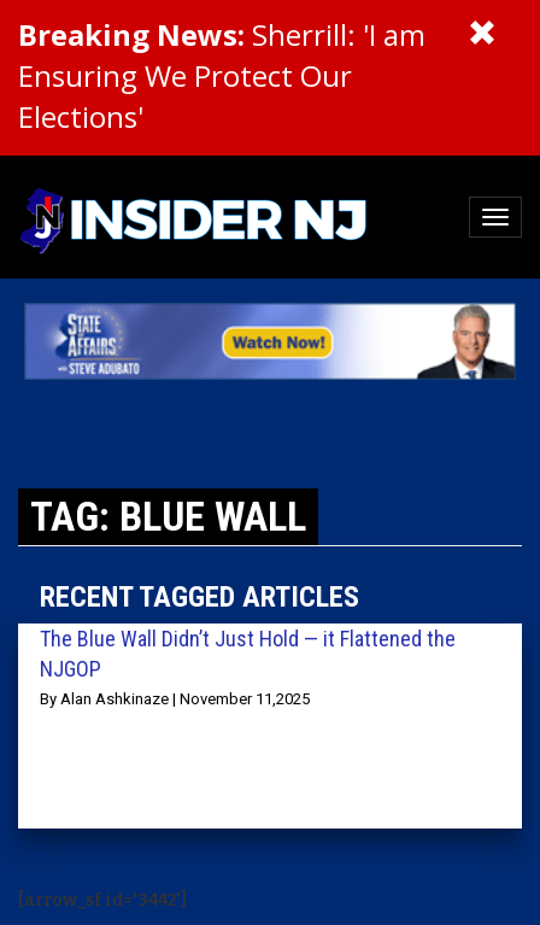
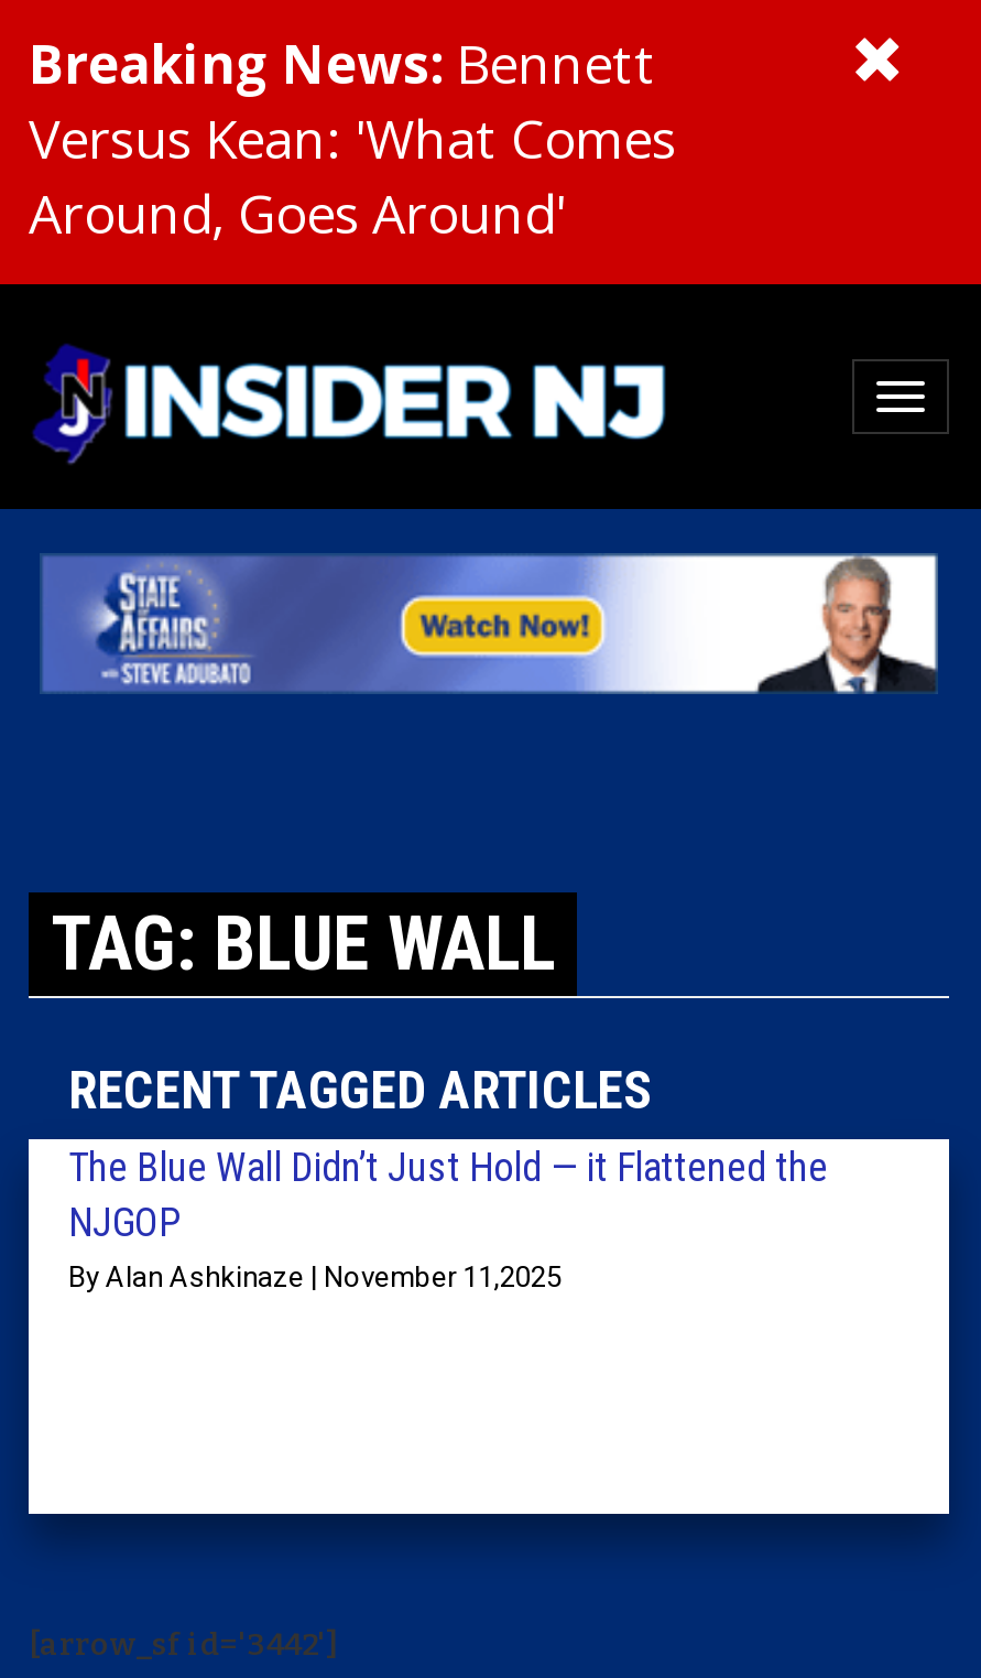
[18,14,425,136] Breaking News: Sherrill: 'I am | Ensuring We Protect Our | Elections' -> [29,26,676,249] Breaking News: Bennett | Versus Kean: 'What Comes | Around, Goes Around'

